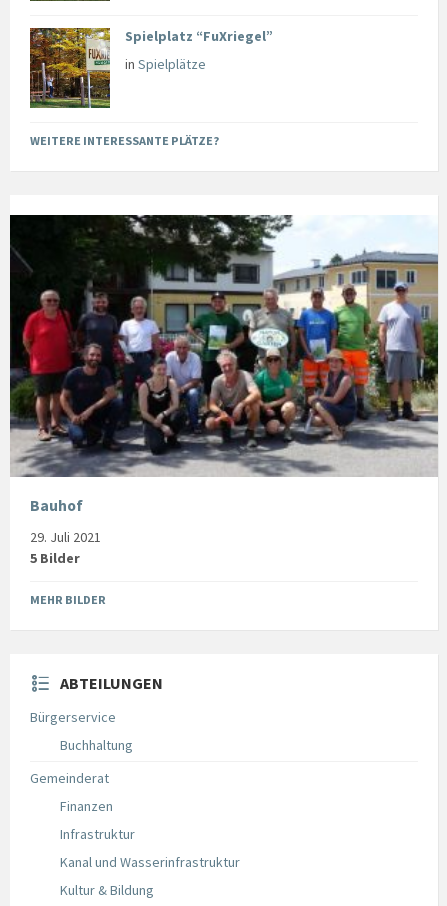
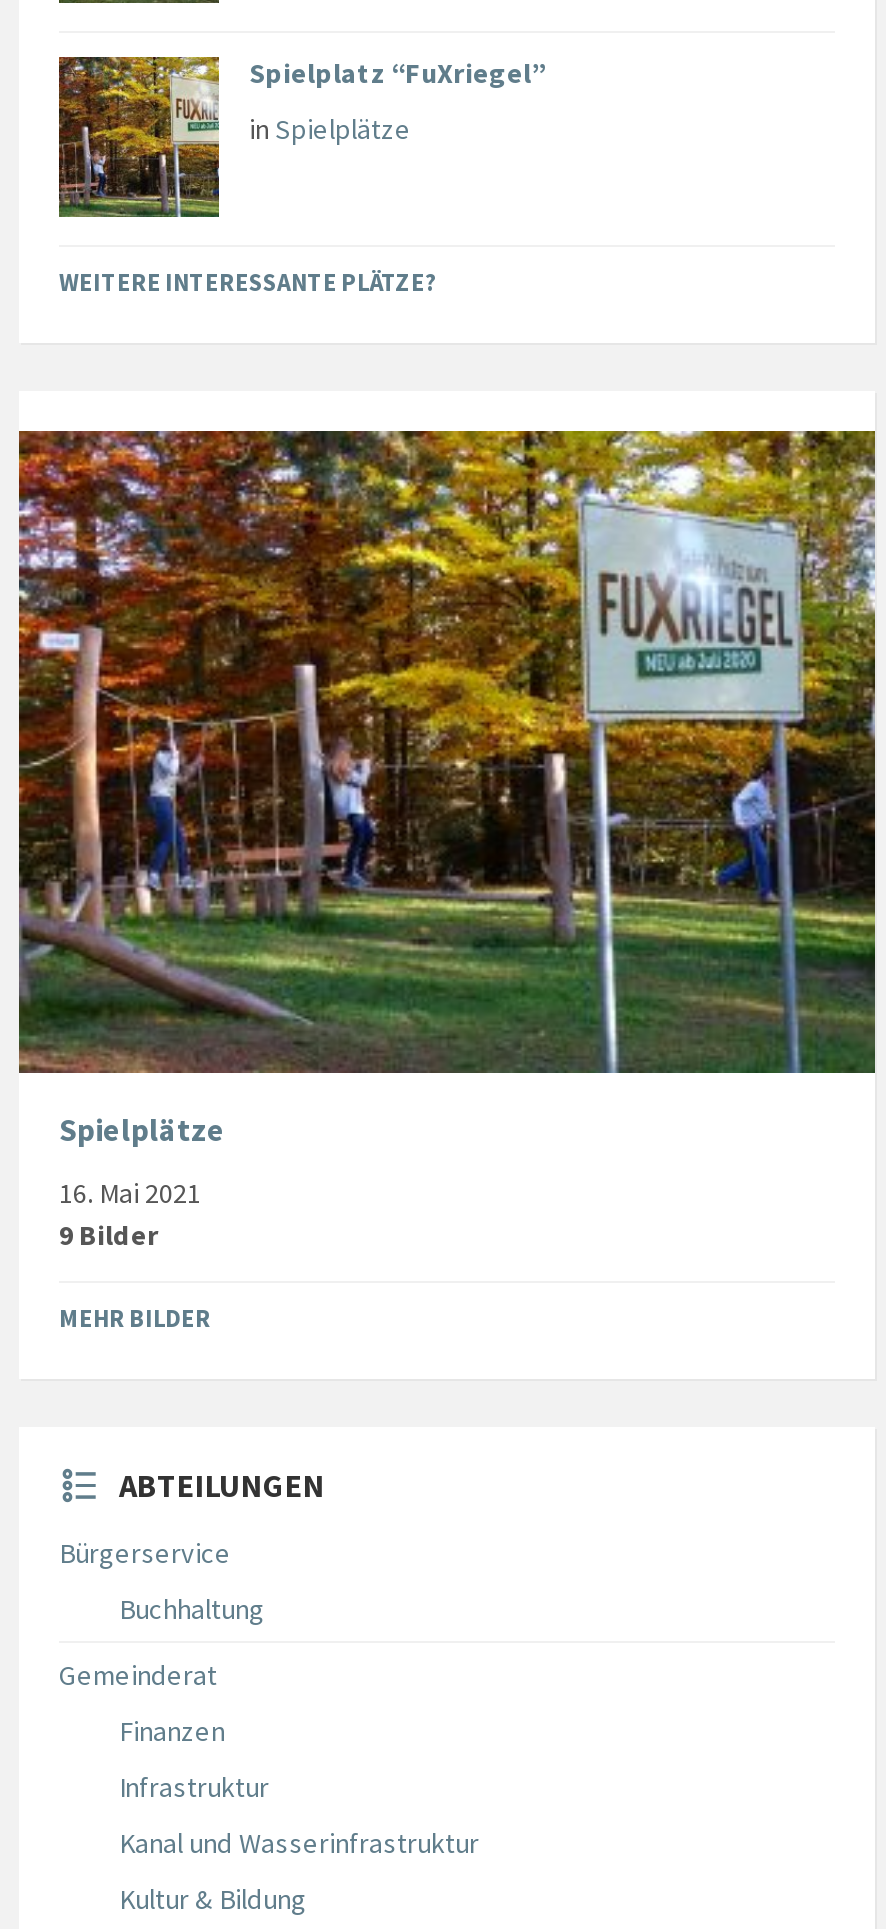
[9,214,438,514] [image] | Bauhof -> [17,428,877,1149] [image] | Spielplätze
[30,527,101,566] 29. Juli 2021 | 5 Bilder -> [59,1175,201,1253] 16. Mai 2021 | 9 Bilder

